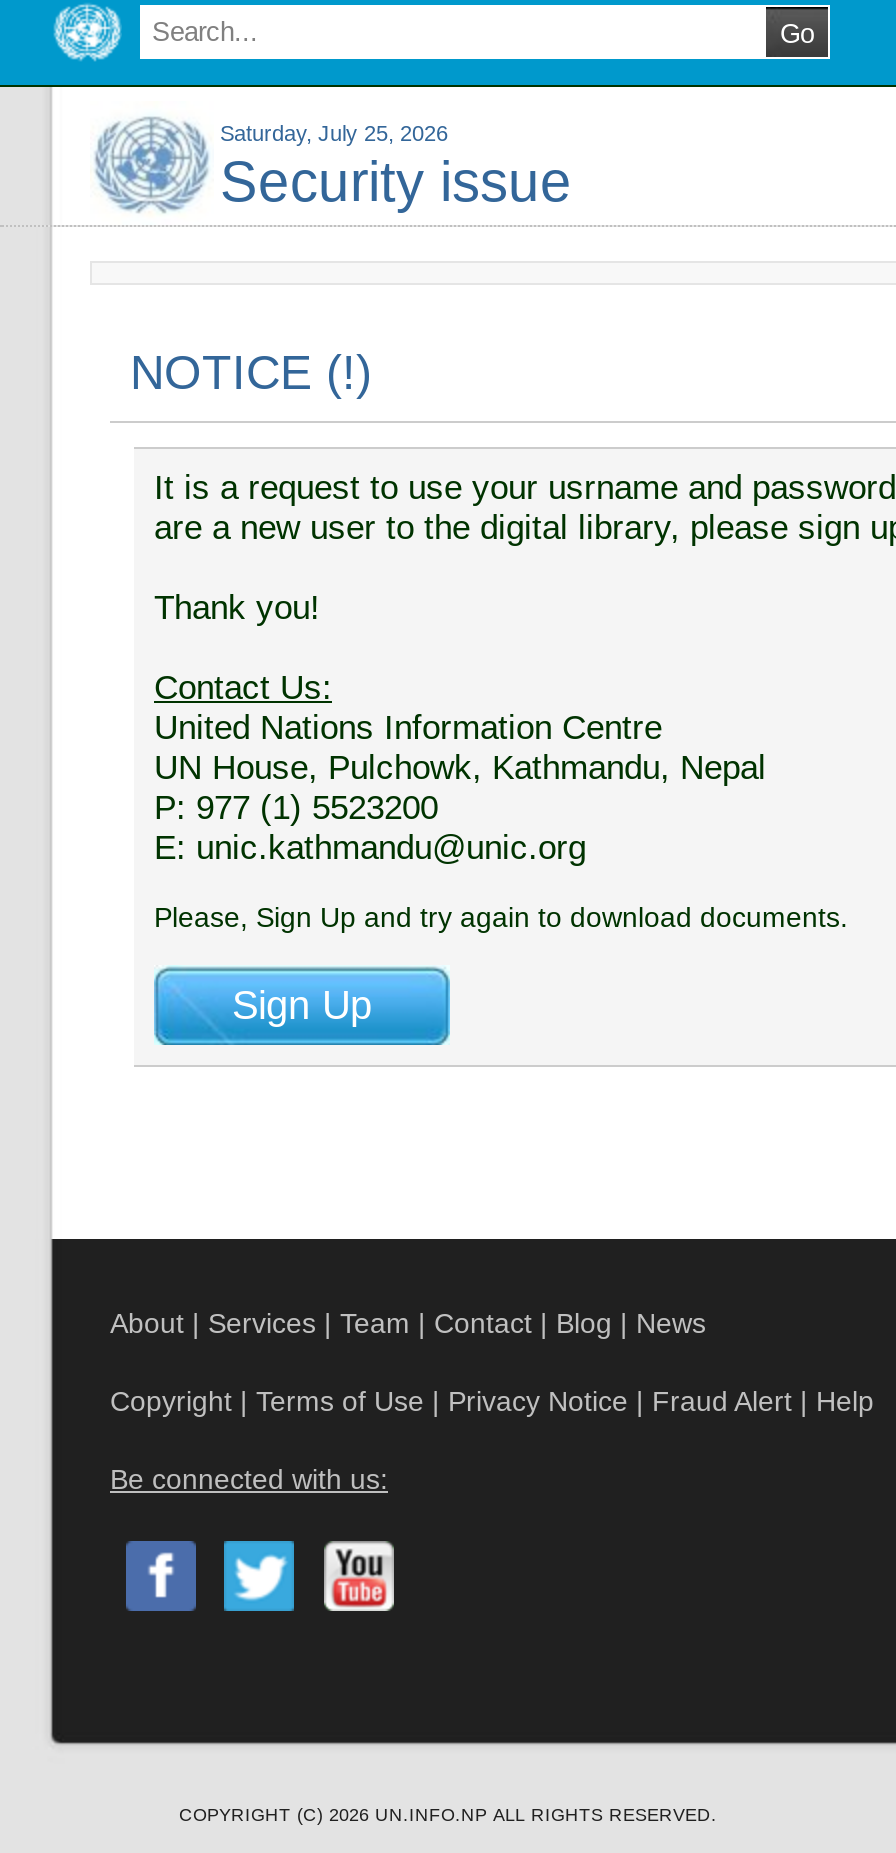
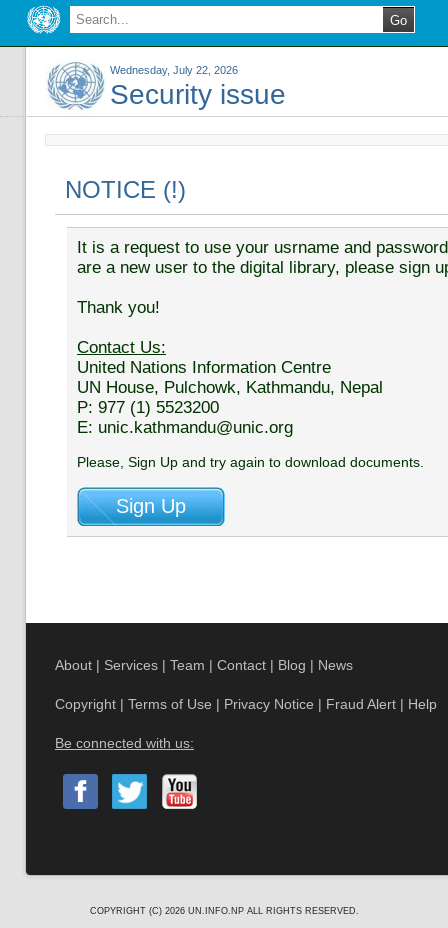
[220,121,448,145] Saturday, July 25, 2026 -> [110,64,238,76] Wednesday, July 22, 2026

